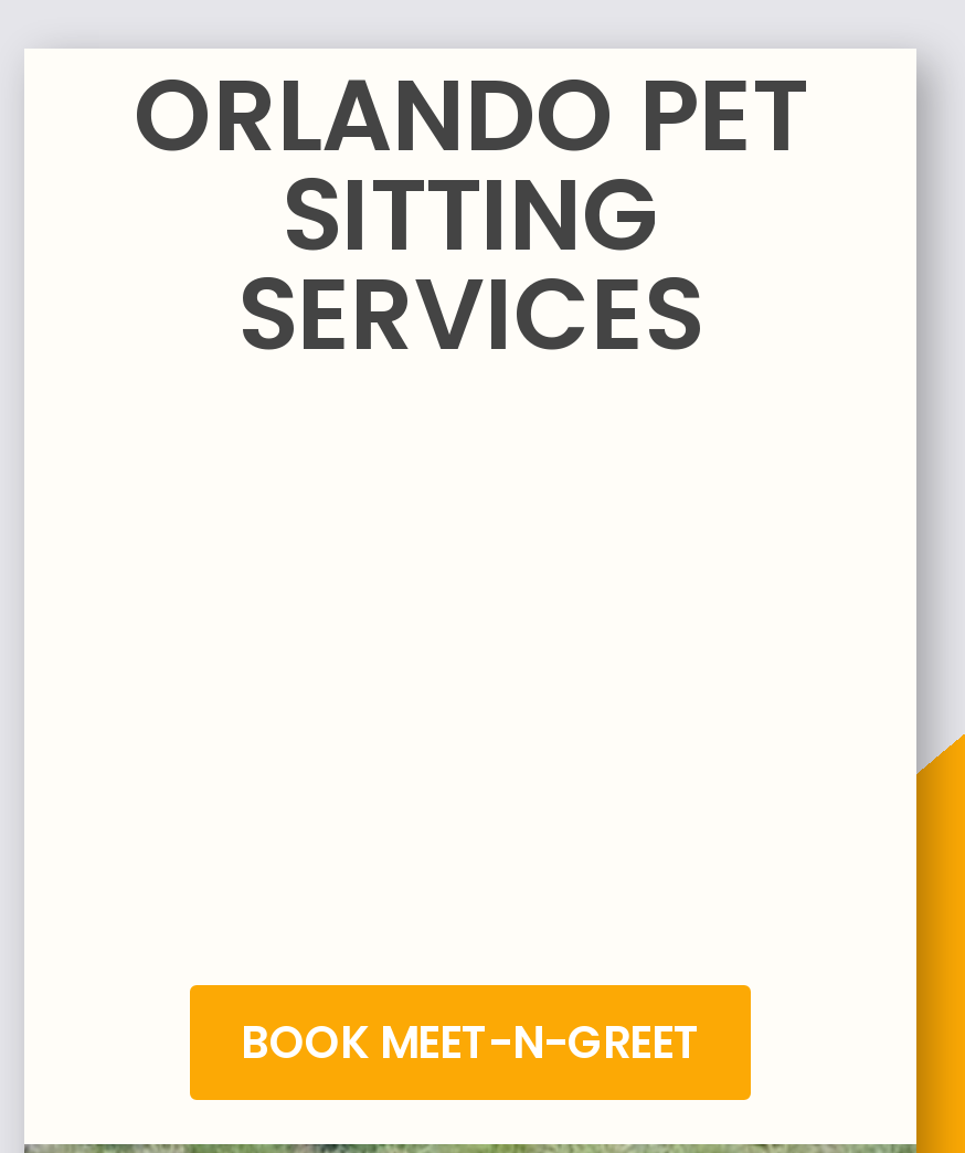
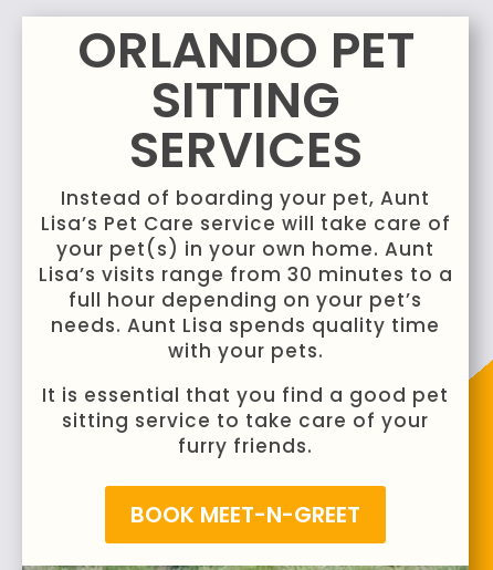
none -> [38,185,453,460] Instead of boarding your pet, Aunt | Lisa’s Pet Care service will take care of | your pet(s) in your own home. Aunt | Lisa’s visits range from 30 minutes to a | full hour depending on your pet’s | needs. Aunt Lisa spends quality time | with your pets. | It is essential that you find a good pet | sitting service to take care of your | furry friends.

